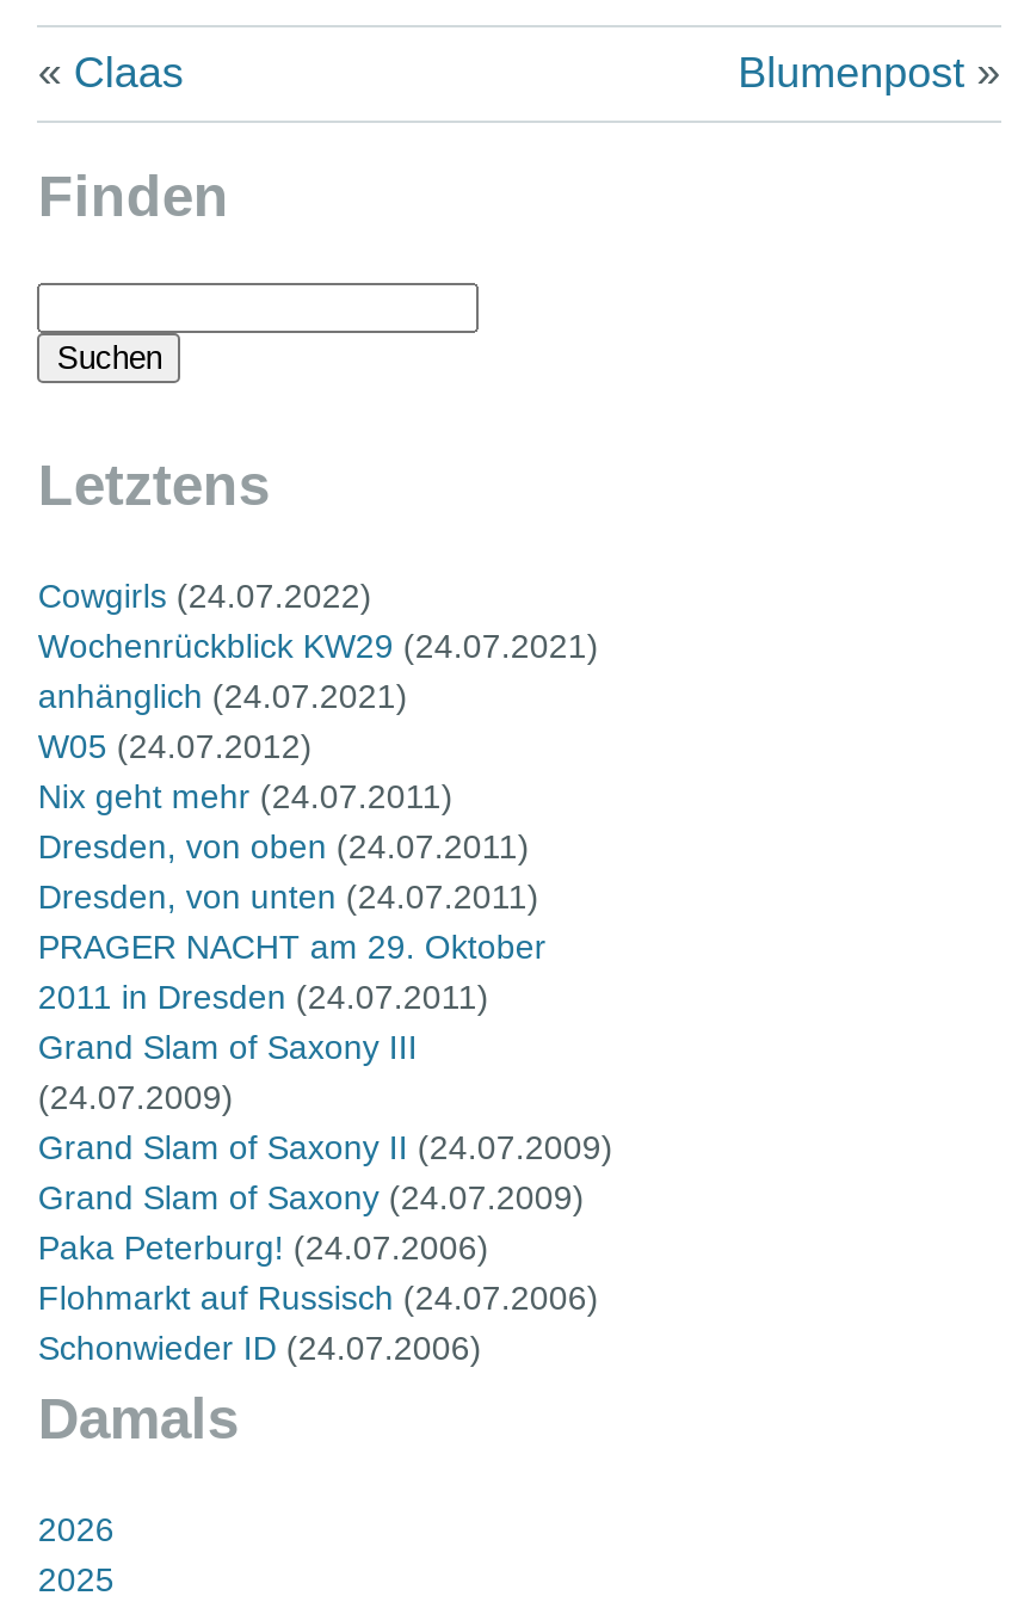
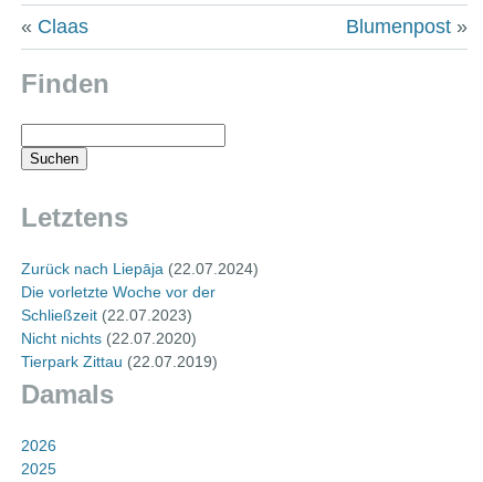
[38,577,613,1367] Cowgirls (24.07.2022) | Wochenrückblick KW29 (24.07.2021) | anhänglich (24.07.2021) | W05 (24.07.2012) | Nix geht mehr (24.07.2011) | Dresden, von oben (24.07.2011) | Dresden, von unten (24.07.2011) | PRAGER NACHT am 29. Oktober | 2011 in Dresden (24.07.2011) | Grand Slam of Saxony III | (24.07.2009) | Grand Slam of Saxony II (24.07.2009) | Grand Slam of Saxony (24.07.2009) | Paka Peterburg! (24.07.2006) | Flohmarkt auf Russisch (24.07.2006) | Schonwieder ID (24.07.2006) -> [21,260,259,371] Zurück nach Liepāja (22.07.2024) | Die vorletzte Woche vor der | Schließzeit (22.07.2023) | Nicht nichts (22.07.2020) | Tierpark Zittau (22.07.2019)

